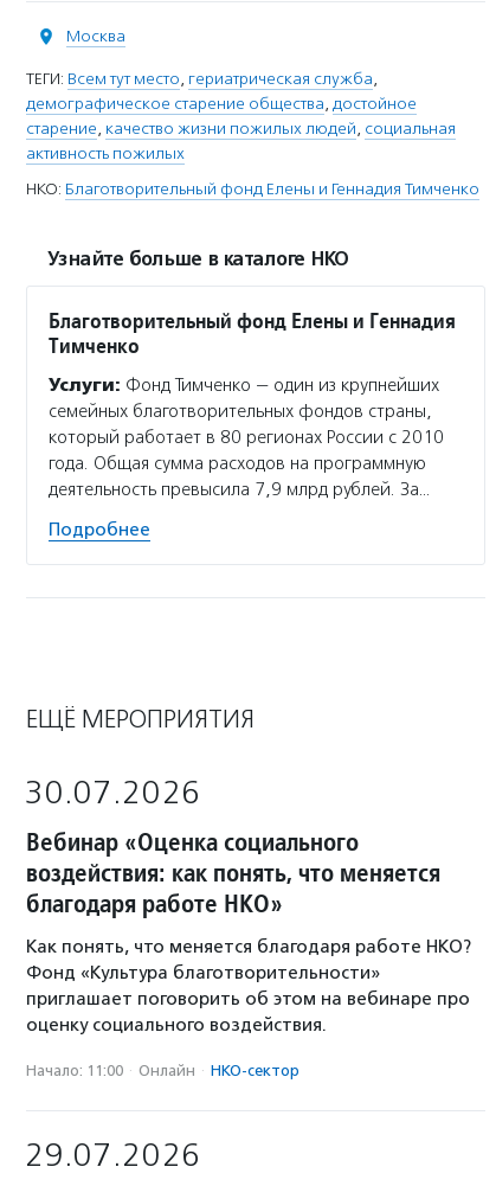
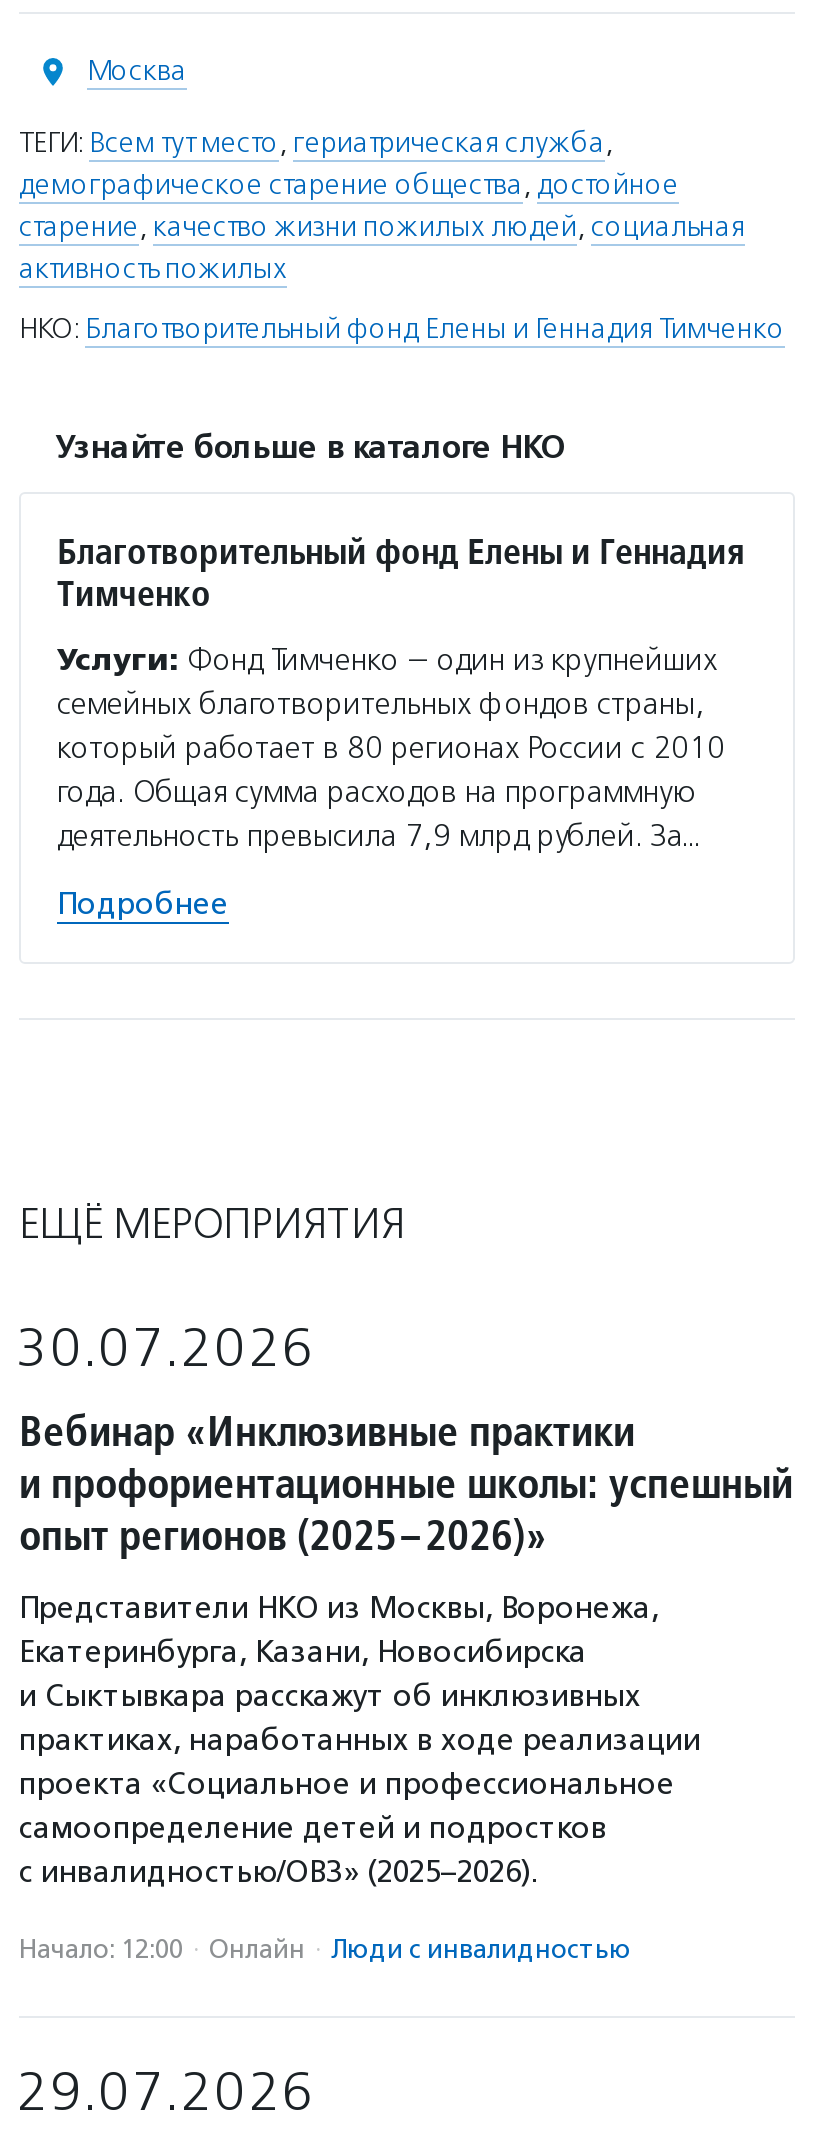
[26,826,440,919] Вебинар «Оценка социального | воздействия: как понять, что меняется | благодаря работе НКО» -> [19,1404,793,1562] Вебинар «Инклюзивные практики | и профориентационные школы: успешный | опыт регионов (2025–2026)»
[26,936,471,1036] Как понять, что меняется благодаря работе НКО? | Фонд «Культура благотворительности» | приглашает поговорить об этом на вебинаре про | оценку социального воздействия. -> [19,1590,701,1890] Представители НКО из Москвы, Воронежа, | Екатеринбурга, Казани, Новосибирска | и Сыктывкара расскажут об инклюзивных | практиках, наработанных в ходе реализации | проекта «Социальное и профессиональное | самоопределение детей и подростков | с инвалидностью/ОВЗ» (2025–2026).
[26,1062,299,1079] Начало: 11:00 · Онлайн · НКО-сектор -> [19,1934,631,1964] Начало: 12:00 · Онлайн · Люди с инвалидностью

